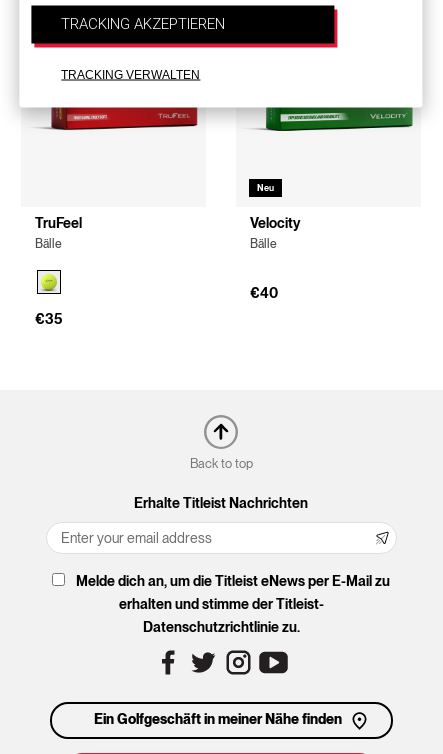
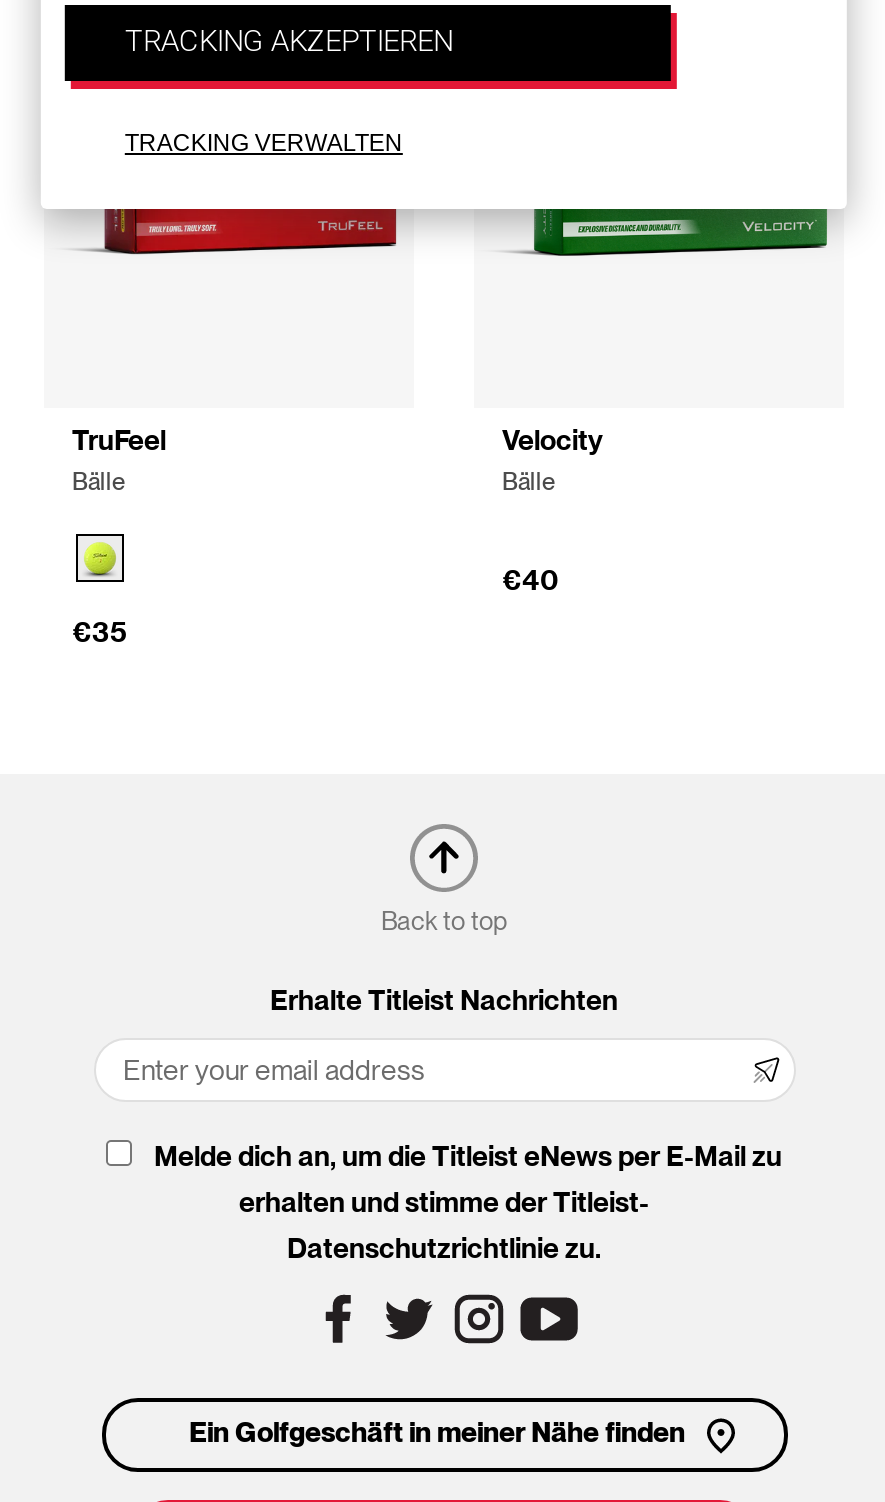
[257,182,274,193] Neu -> none

